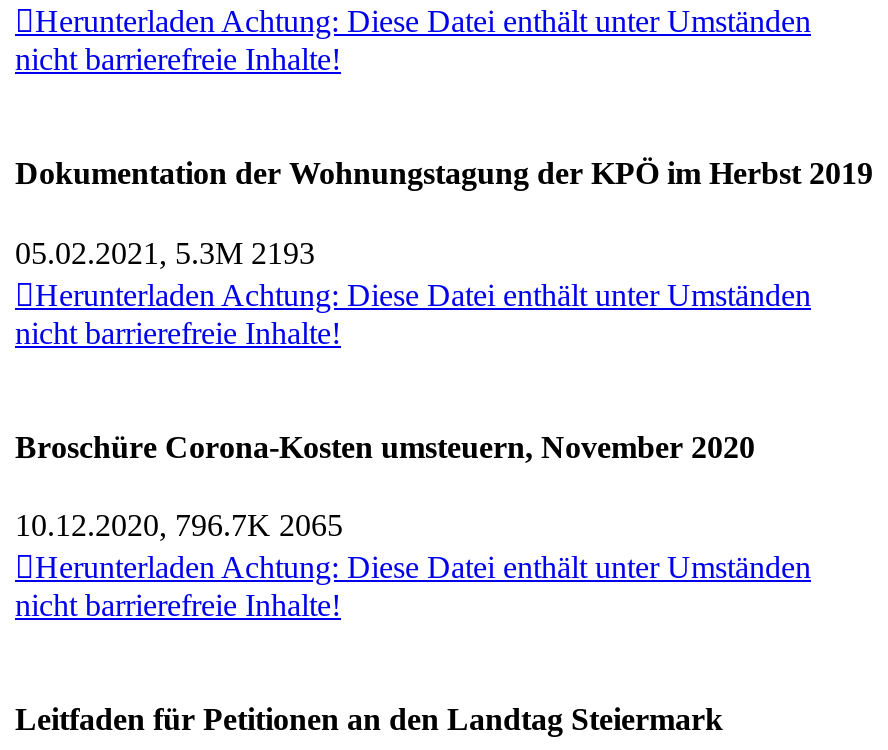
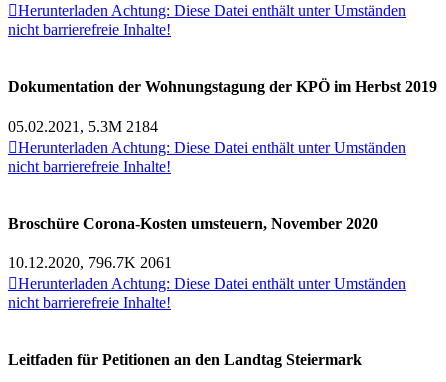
[15,235,315,269] 05.02.2021, 5.3M 2193 -> [8,117,158,134] 05.02.2021, 5.3M 2184
[15,508,343,542] 10.12.2020, 796.7K 2065 -> [8,254,172,271] 10.12.2020, 796.7K 2061

